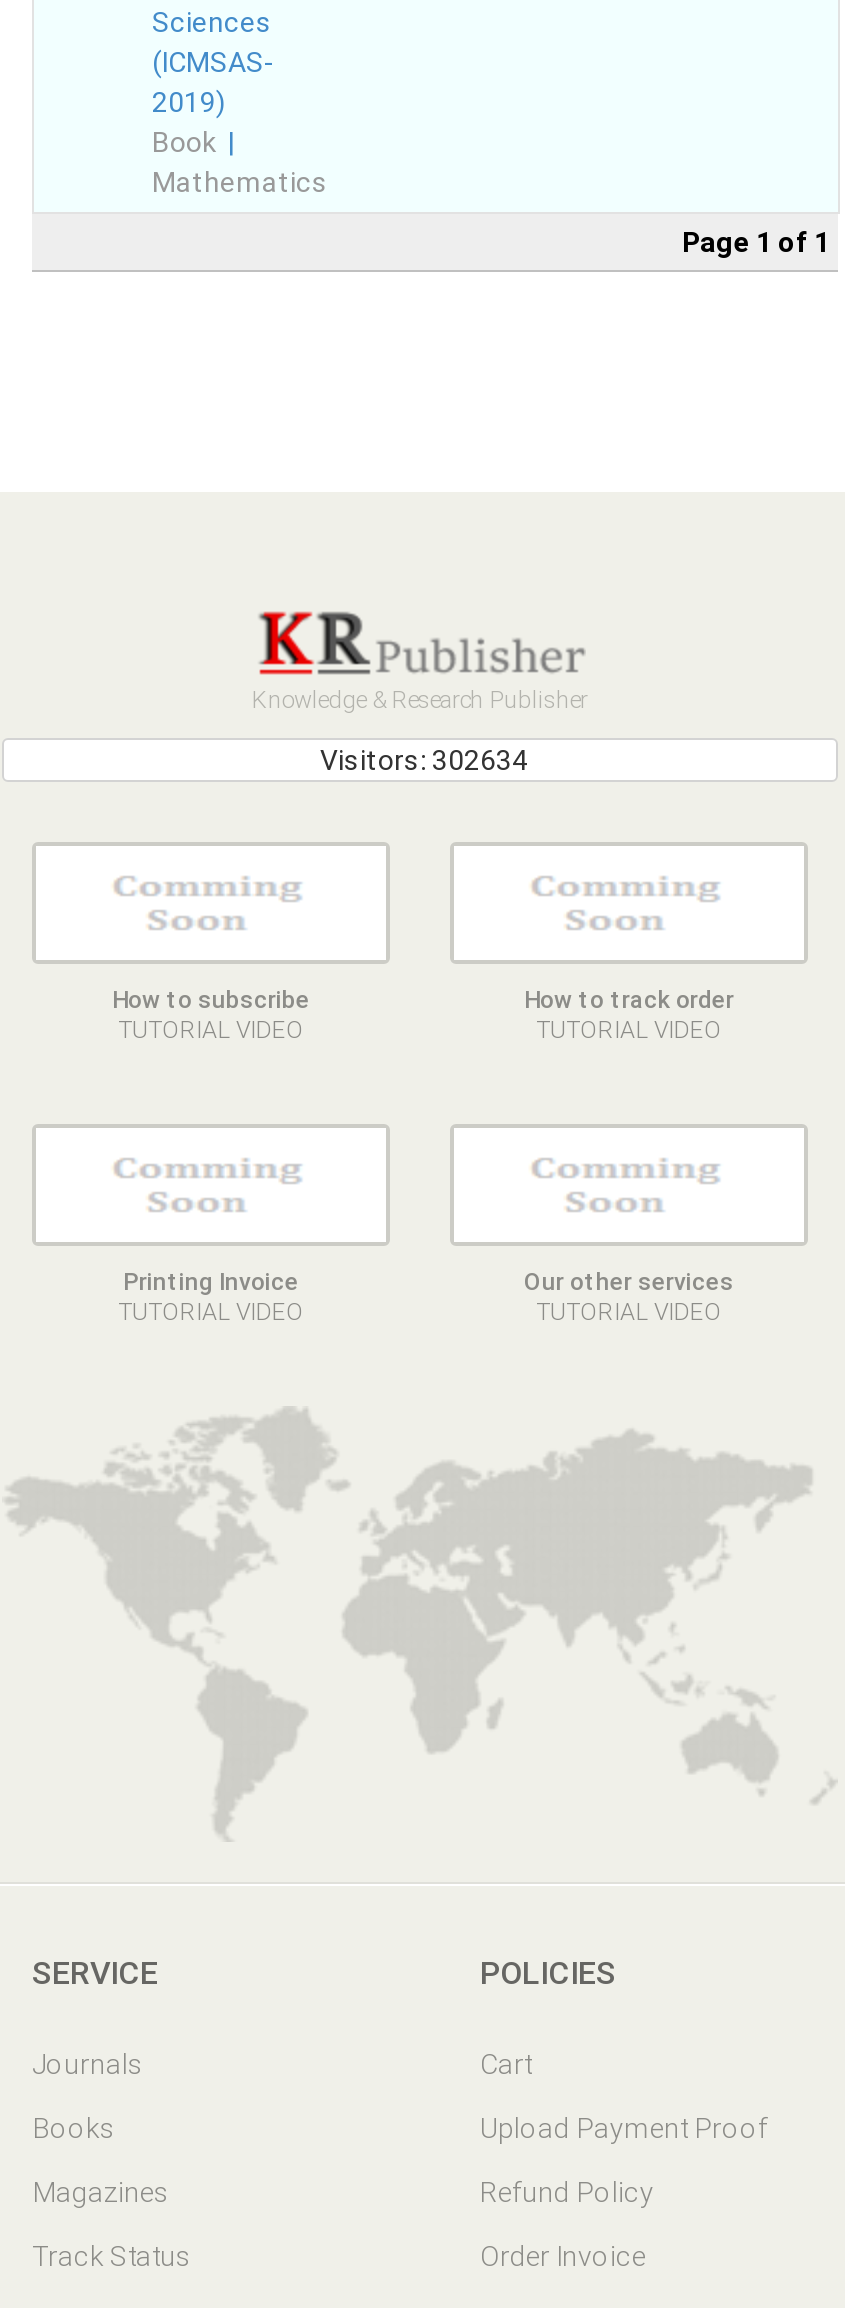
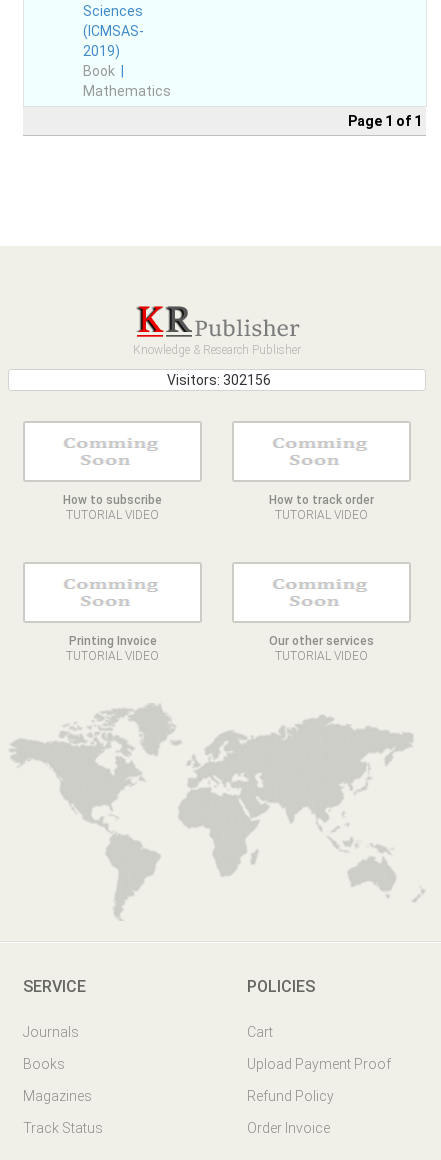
[320,744,528,776] Visitors: 302634 -> [167,372,271,388] Visitors: 302156

